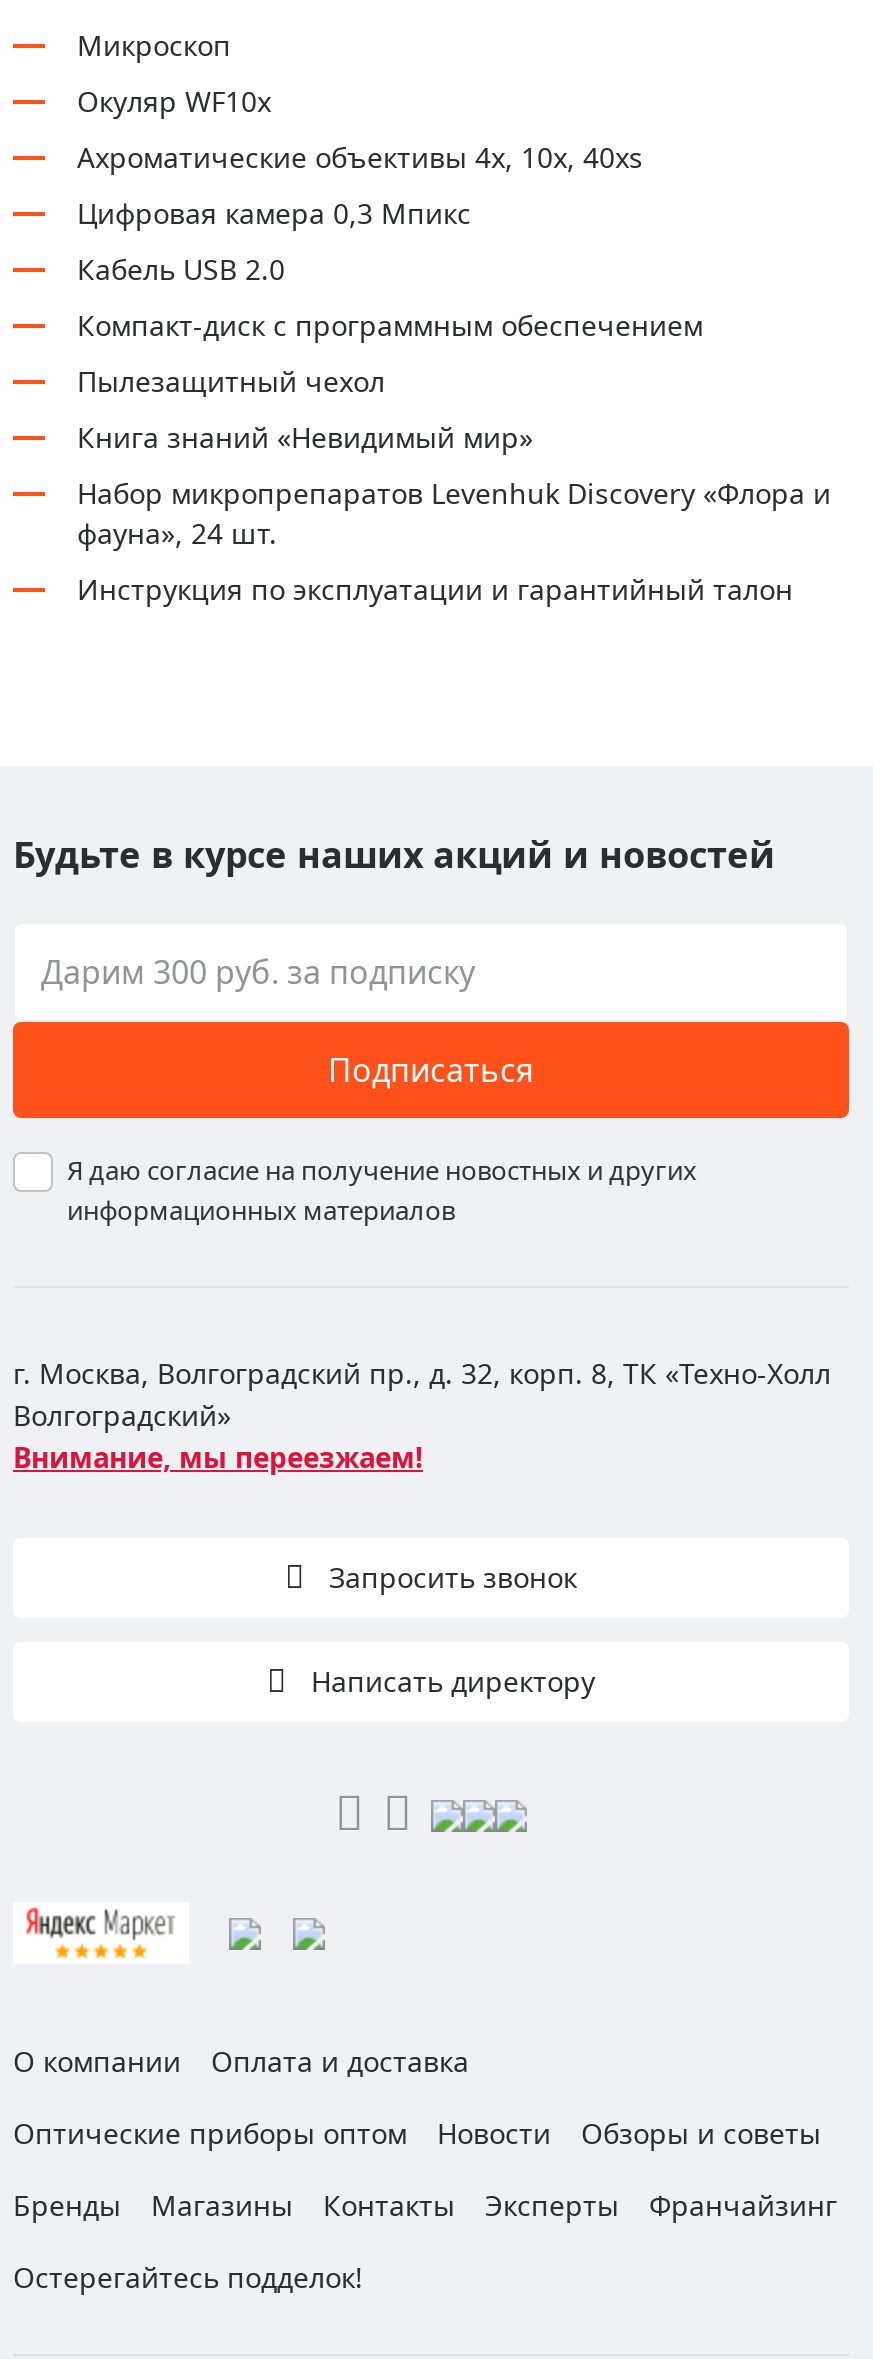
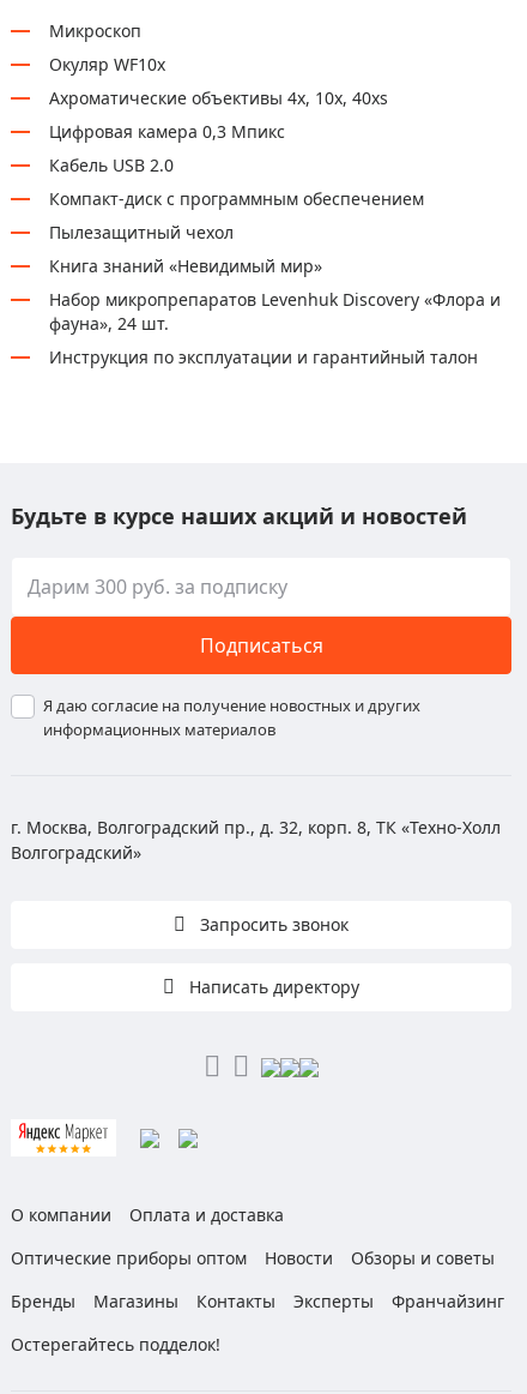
[13,1438,423,1476] Внимание, мы переезжаем! -> none

